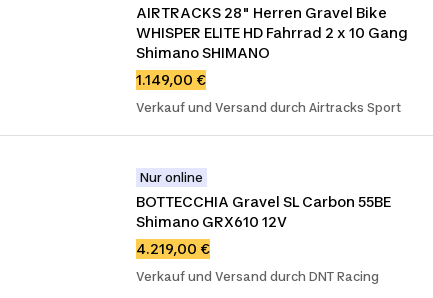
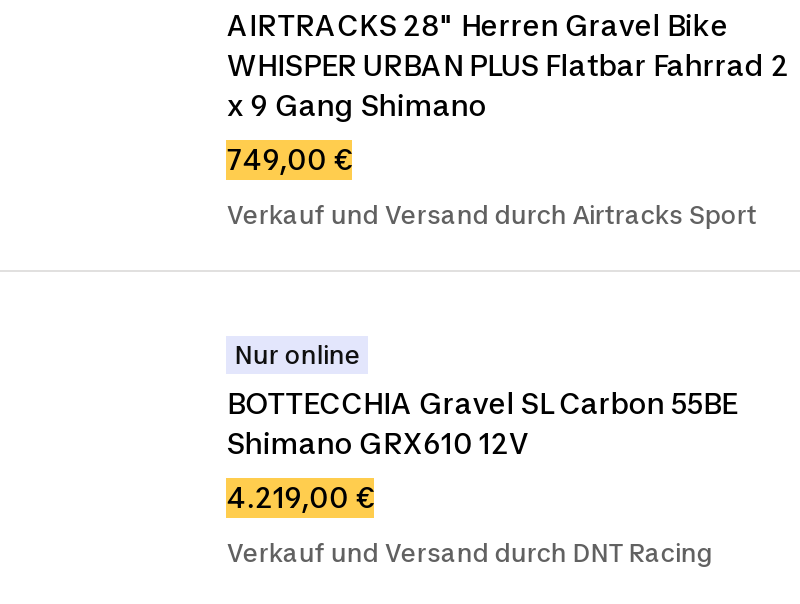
[136,24,408,61] WHISPER ELITE HD Fahrrad 2 x 10 Gang | Shimano SHIMANO -> [227,48,789,122] WHISPER URBAN PLUS Flatbar Fahrrad 2 | x 9 Gang Shimano
[136,71,206,88] 1.149,00 € -> [227,142,353,176] 749,00 €

